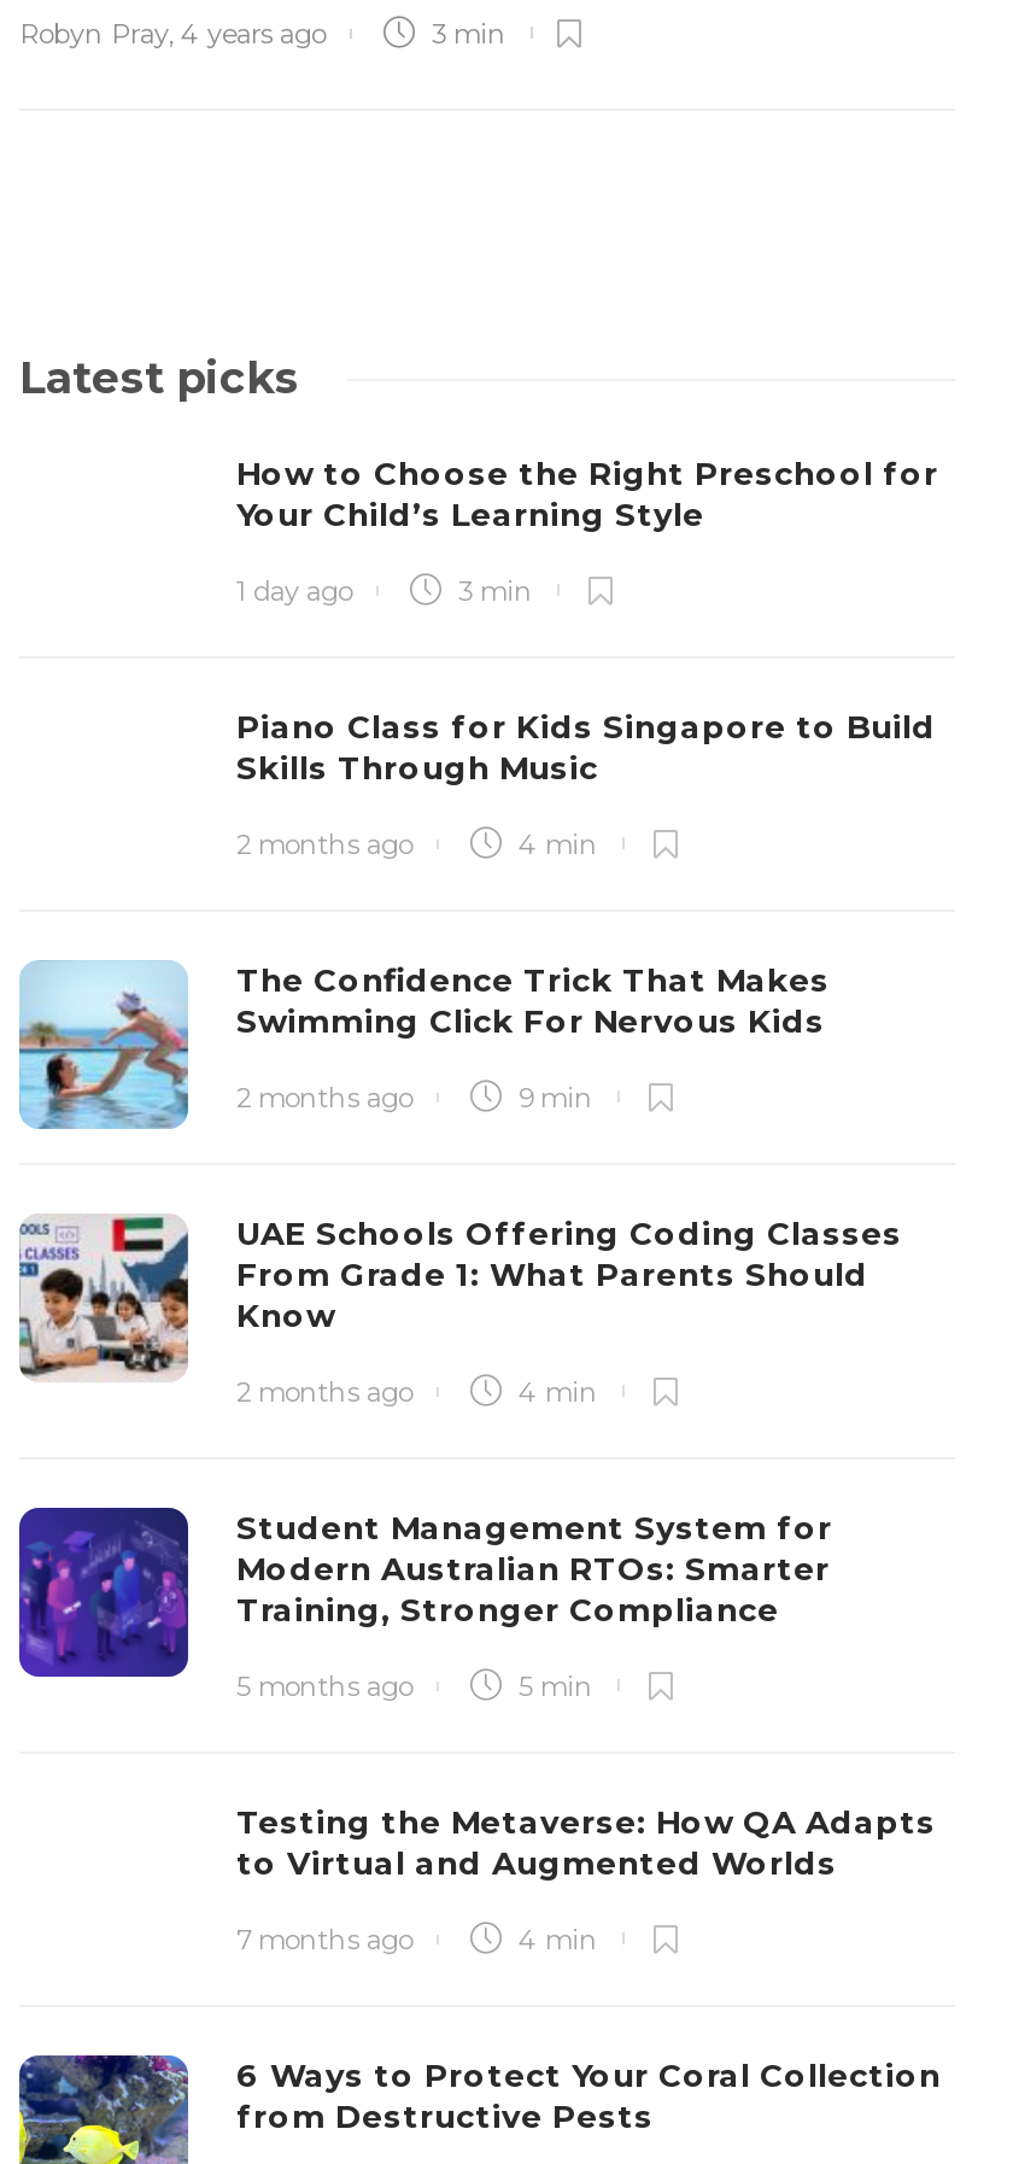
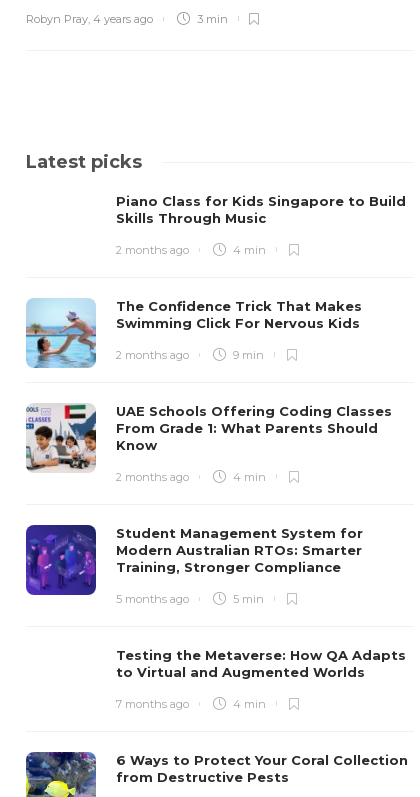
[236,453,938,607] How to Choose the Right Preschool for | Your Child’s Learning Style | 1 day ago | 3 min -> none

